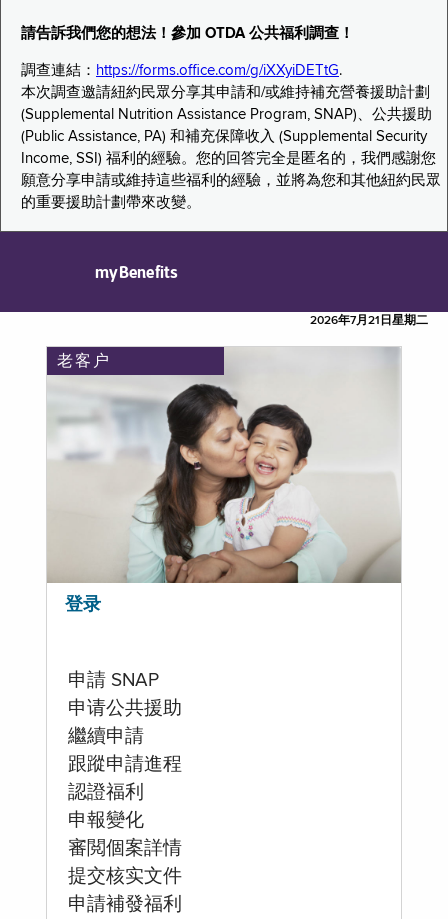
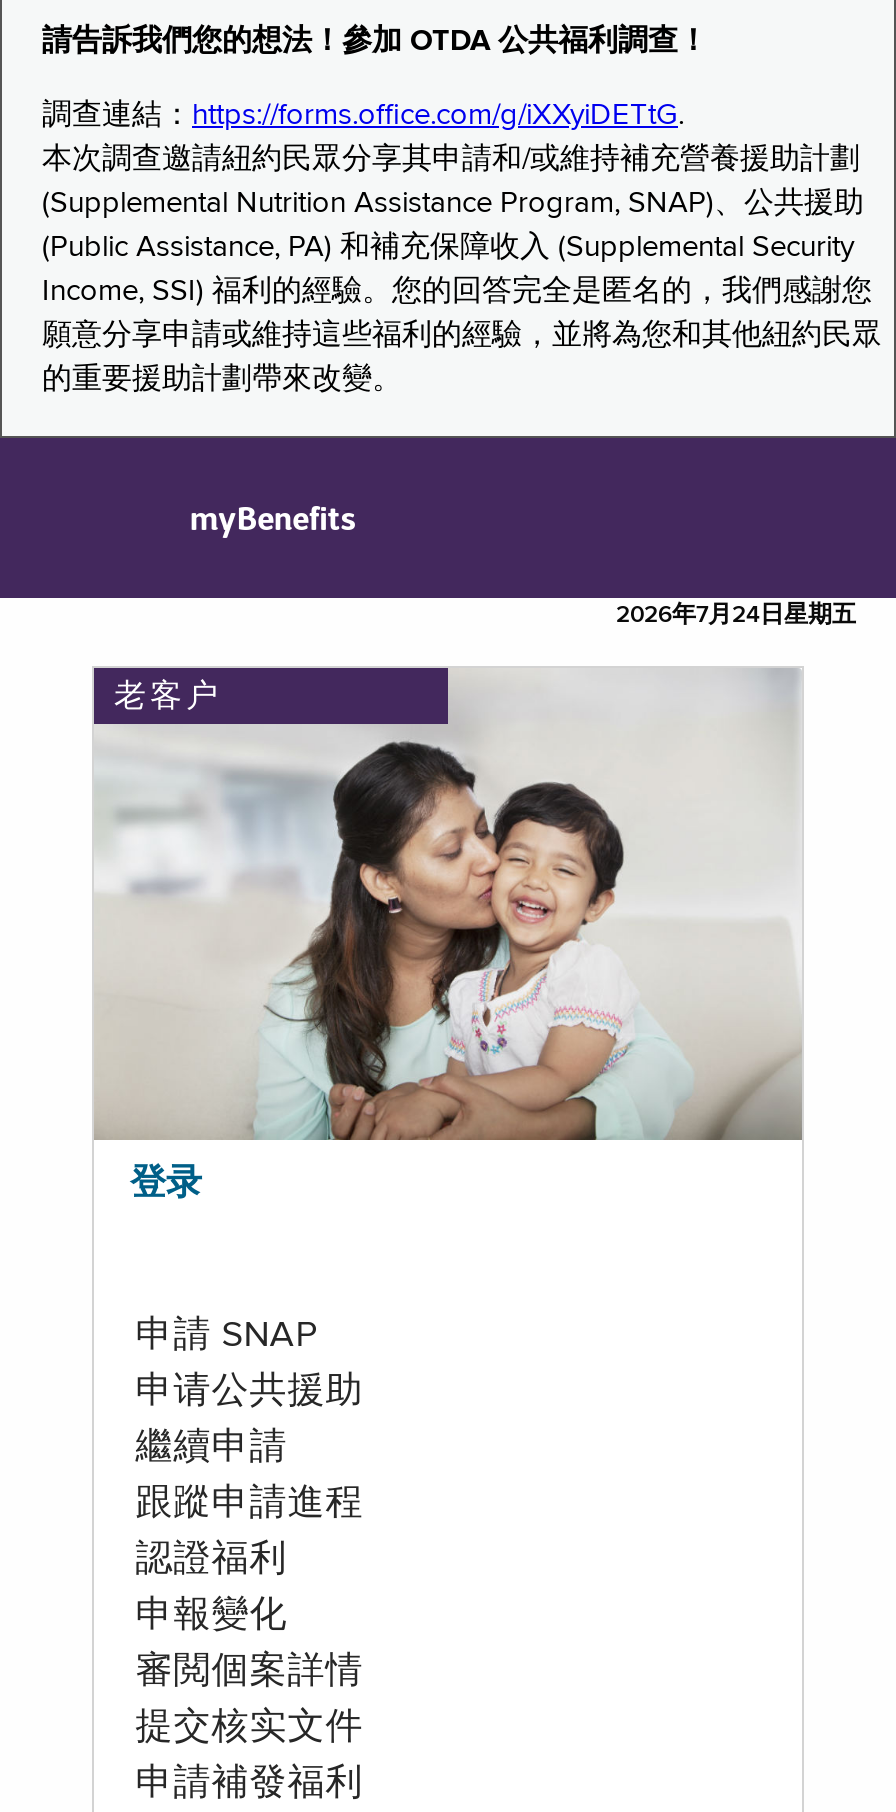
[310,315,428,327] 2026年7月21日星期二 -> [616,604,856,628] 2026年7月24日星期五

